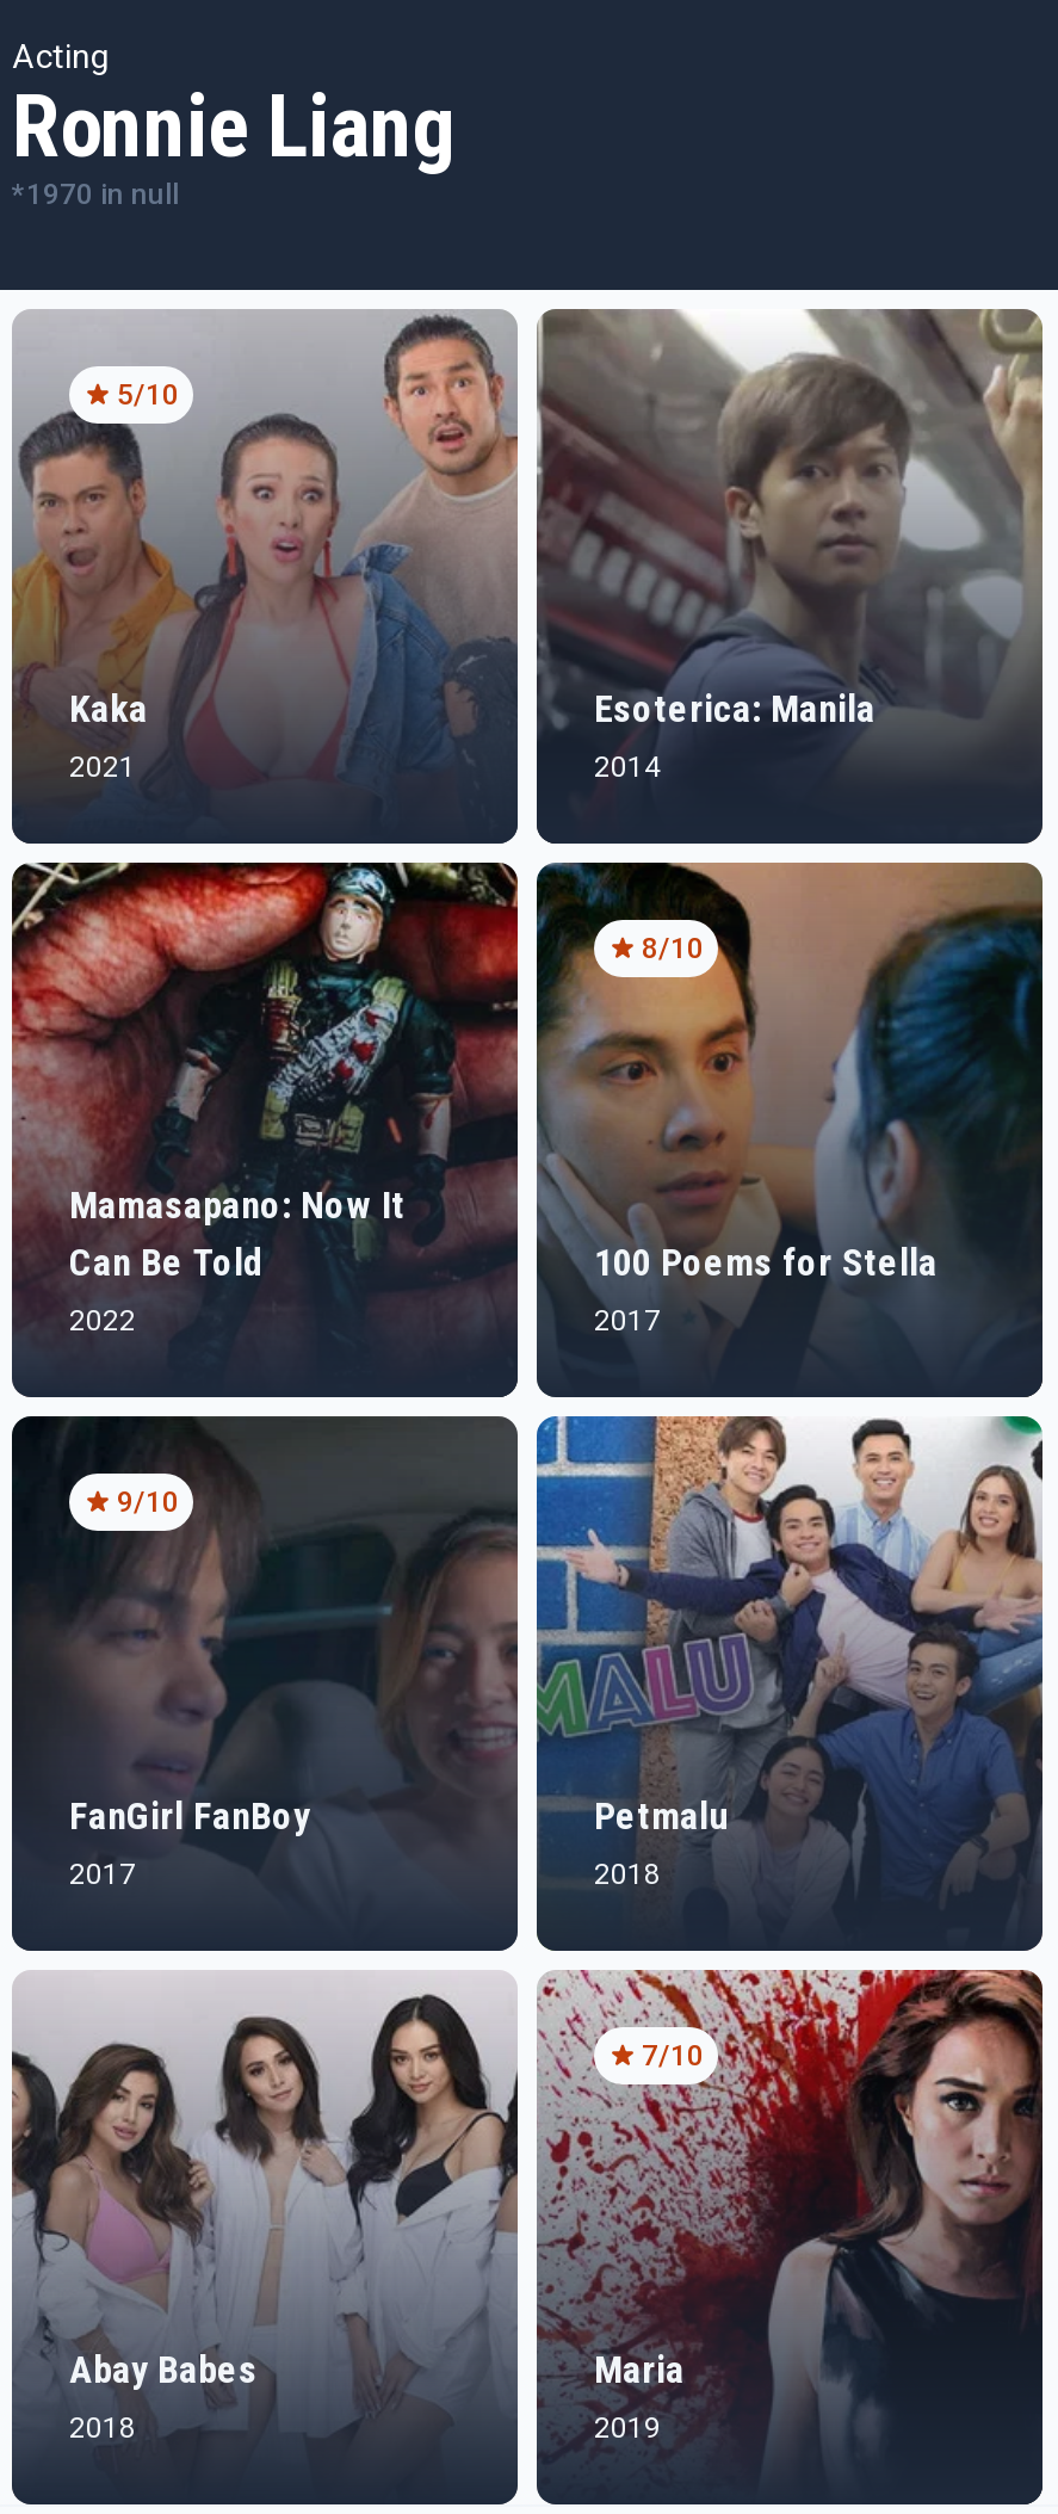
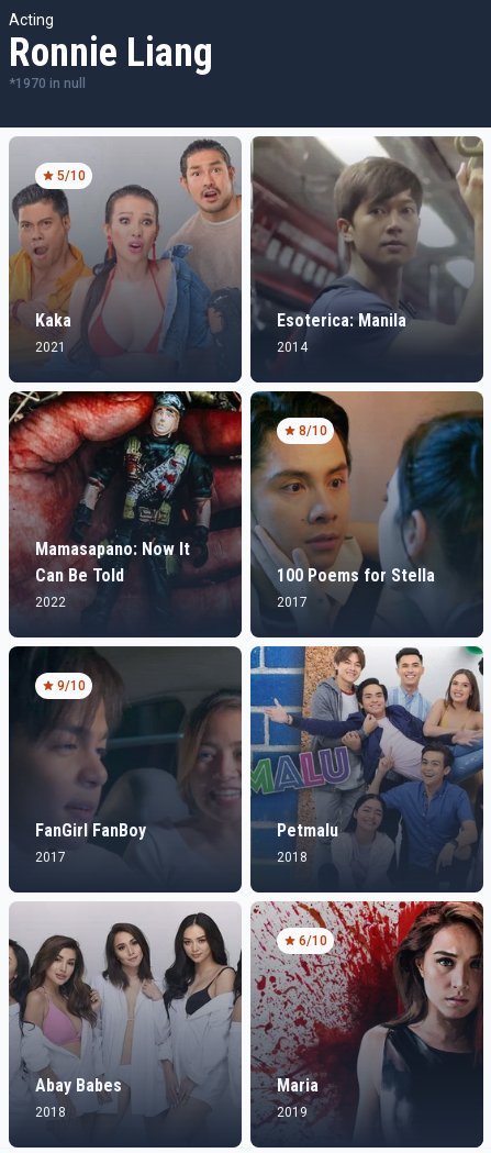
[642,2039,704,2073] 7/10 -> [299,933,327,949] 6/10

